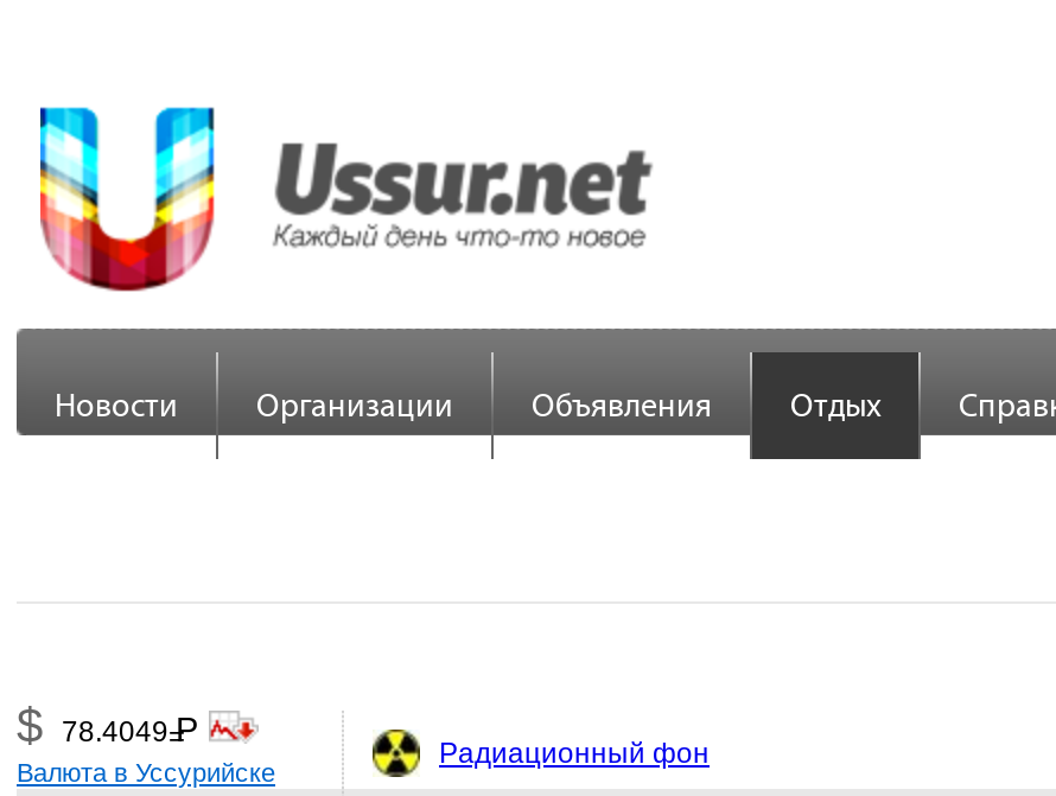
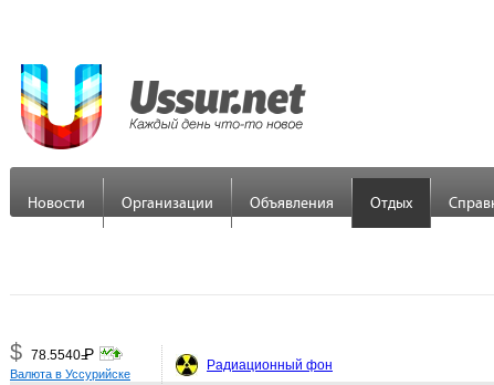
[17,699,197,753] $ 78.4049= Р -> [10,340,94,365] $ 78.5540= Р

